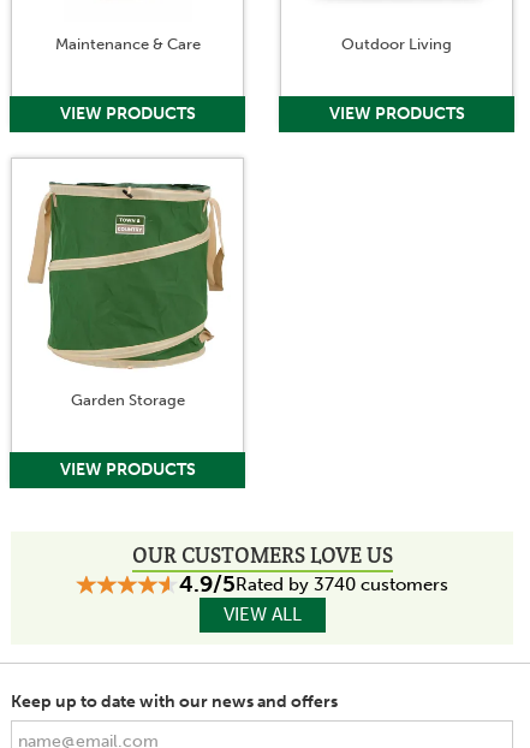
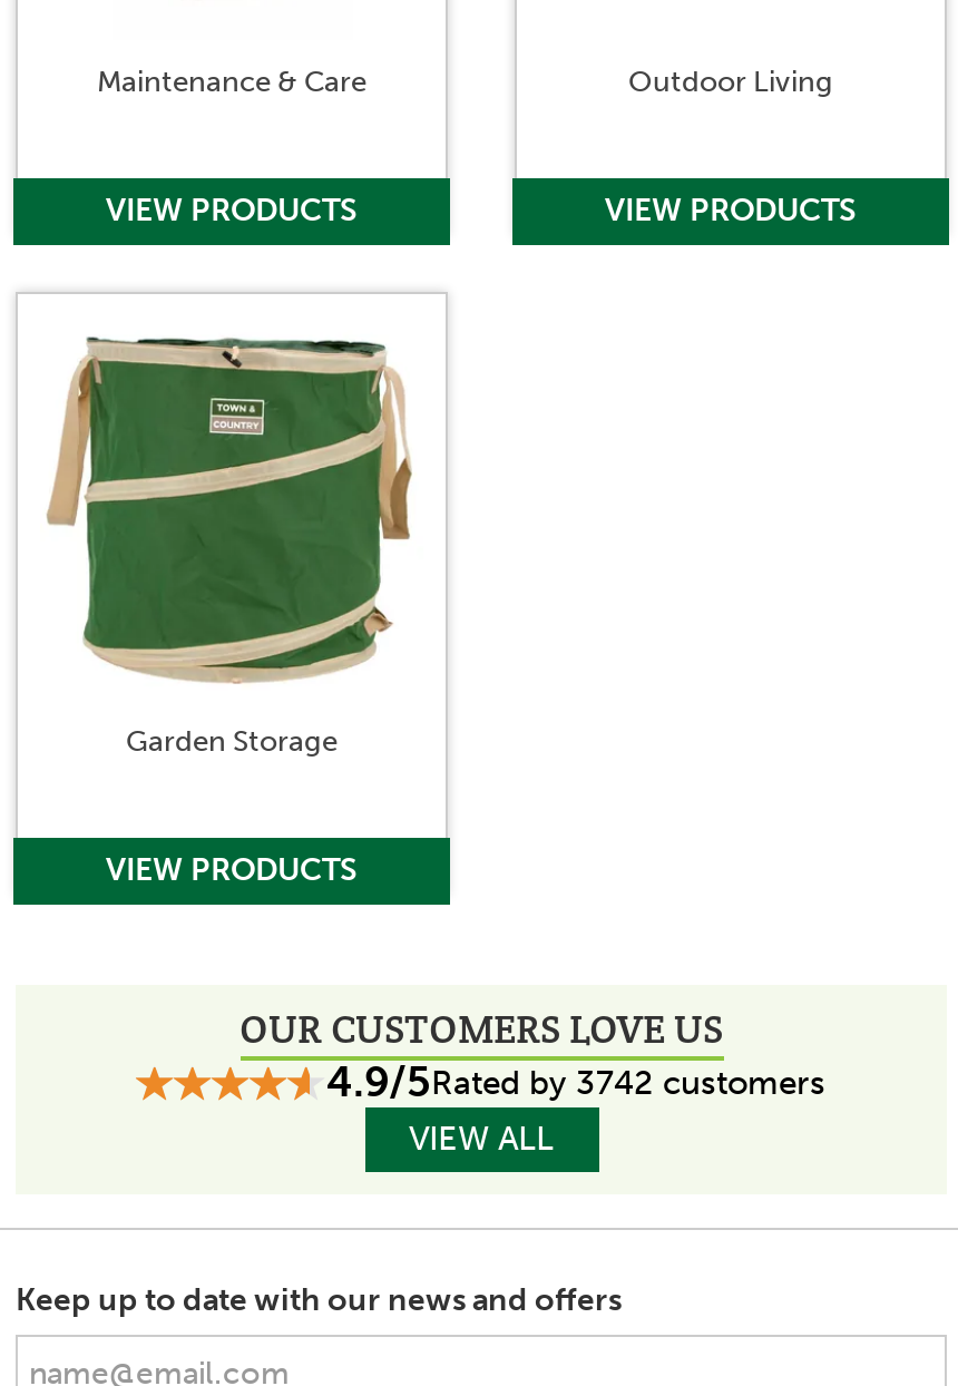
[178,570,448,598] 4.9/5Rated by 3740 customers -> [326,1056,825,1107] 4.9/5Rated by 3742 customers

